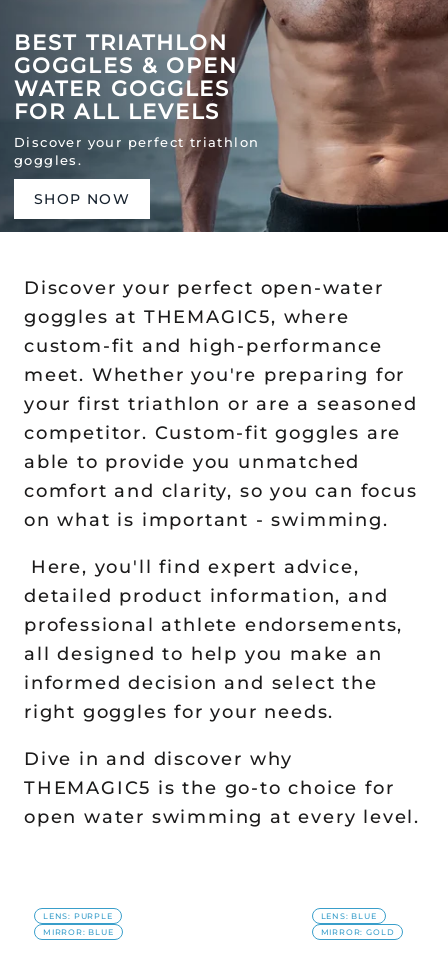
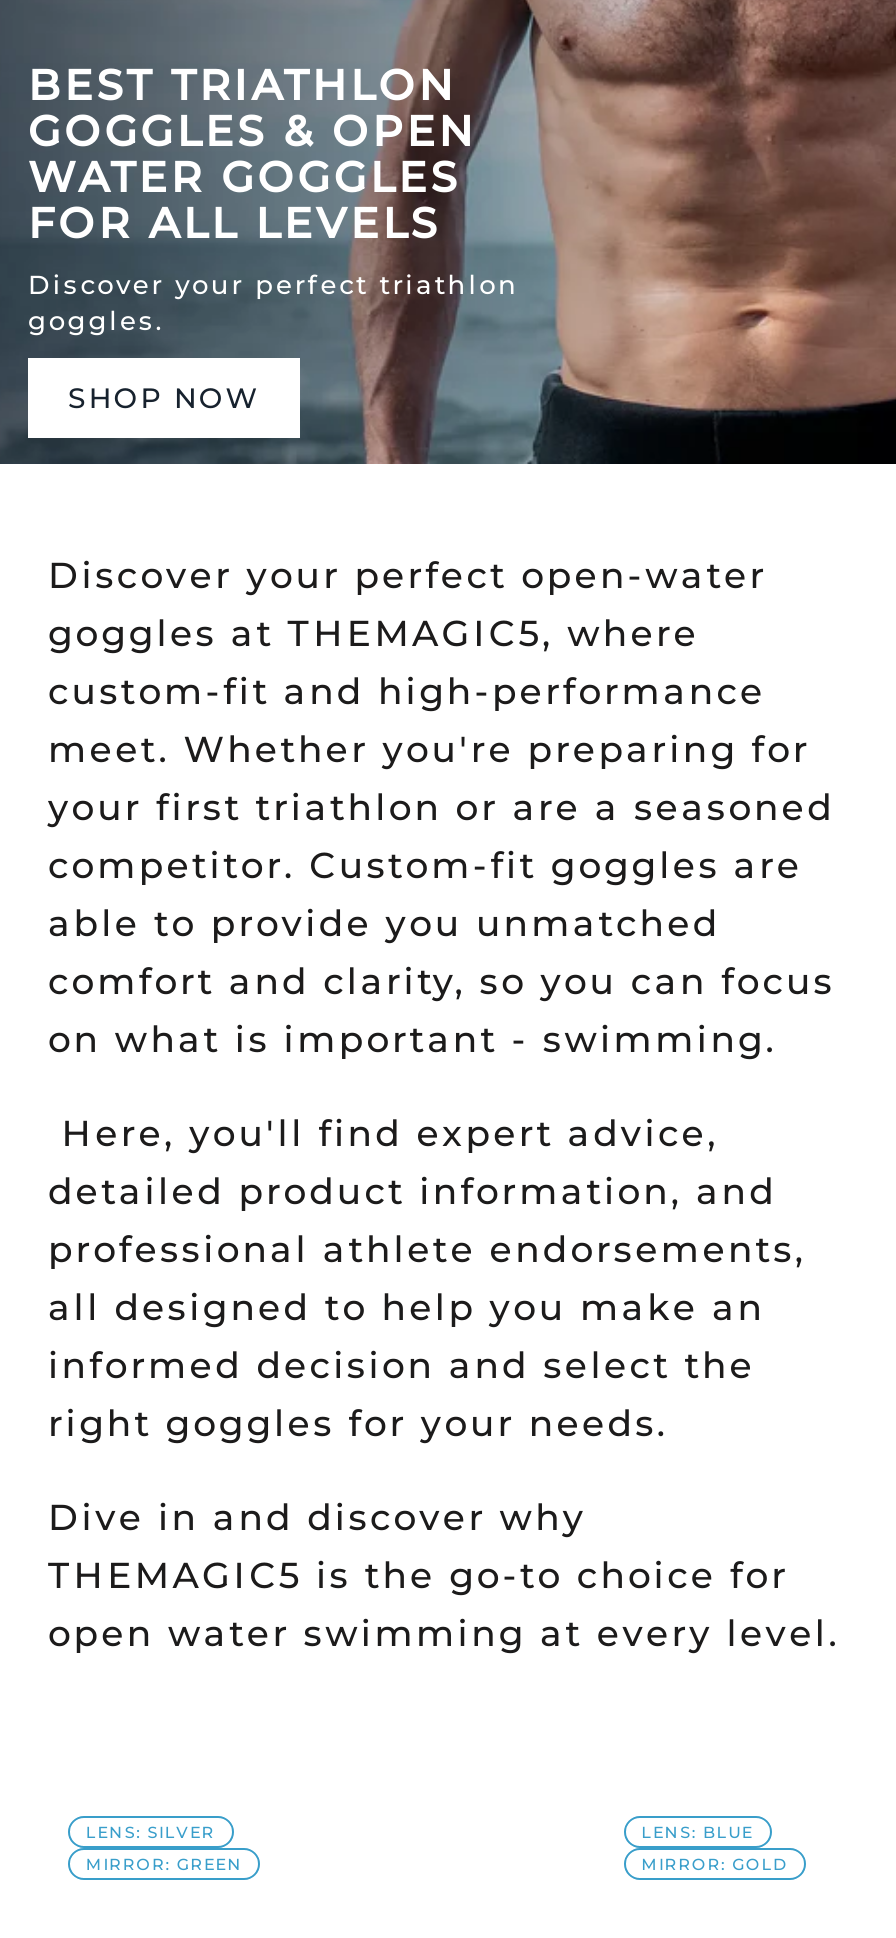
[43,911,114,937] LENS: PURPLE | MIRROR: BLUE -> [86,1822,243,1874] LENS: SILVER | MIRROR: GREEN

